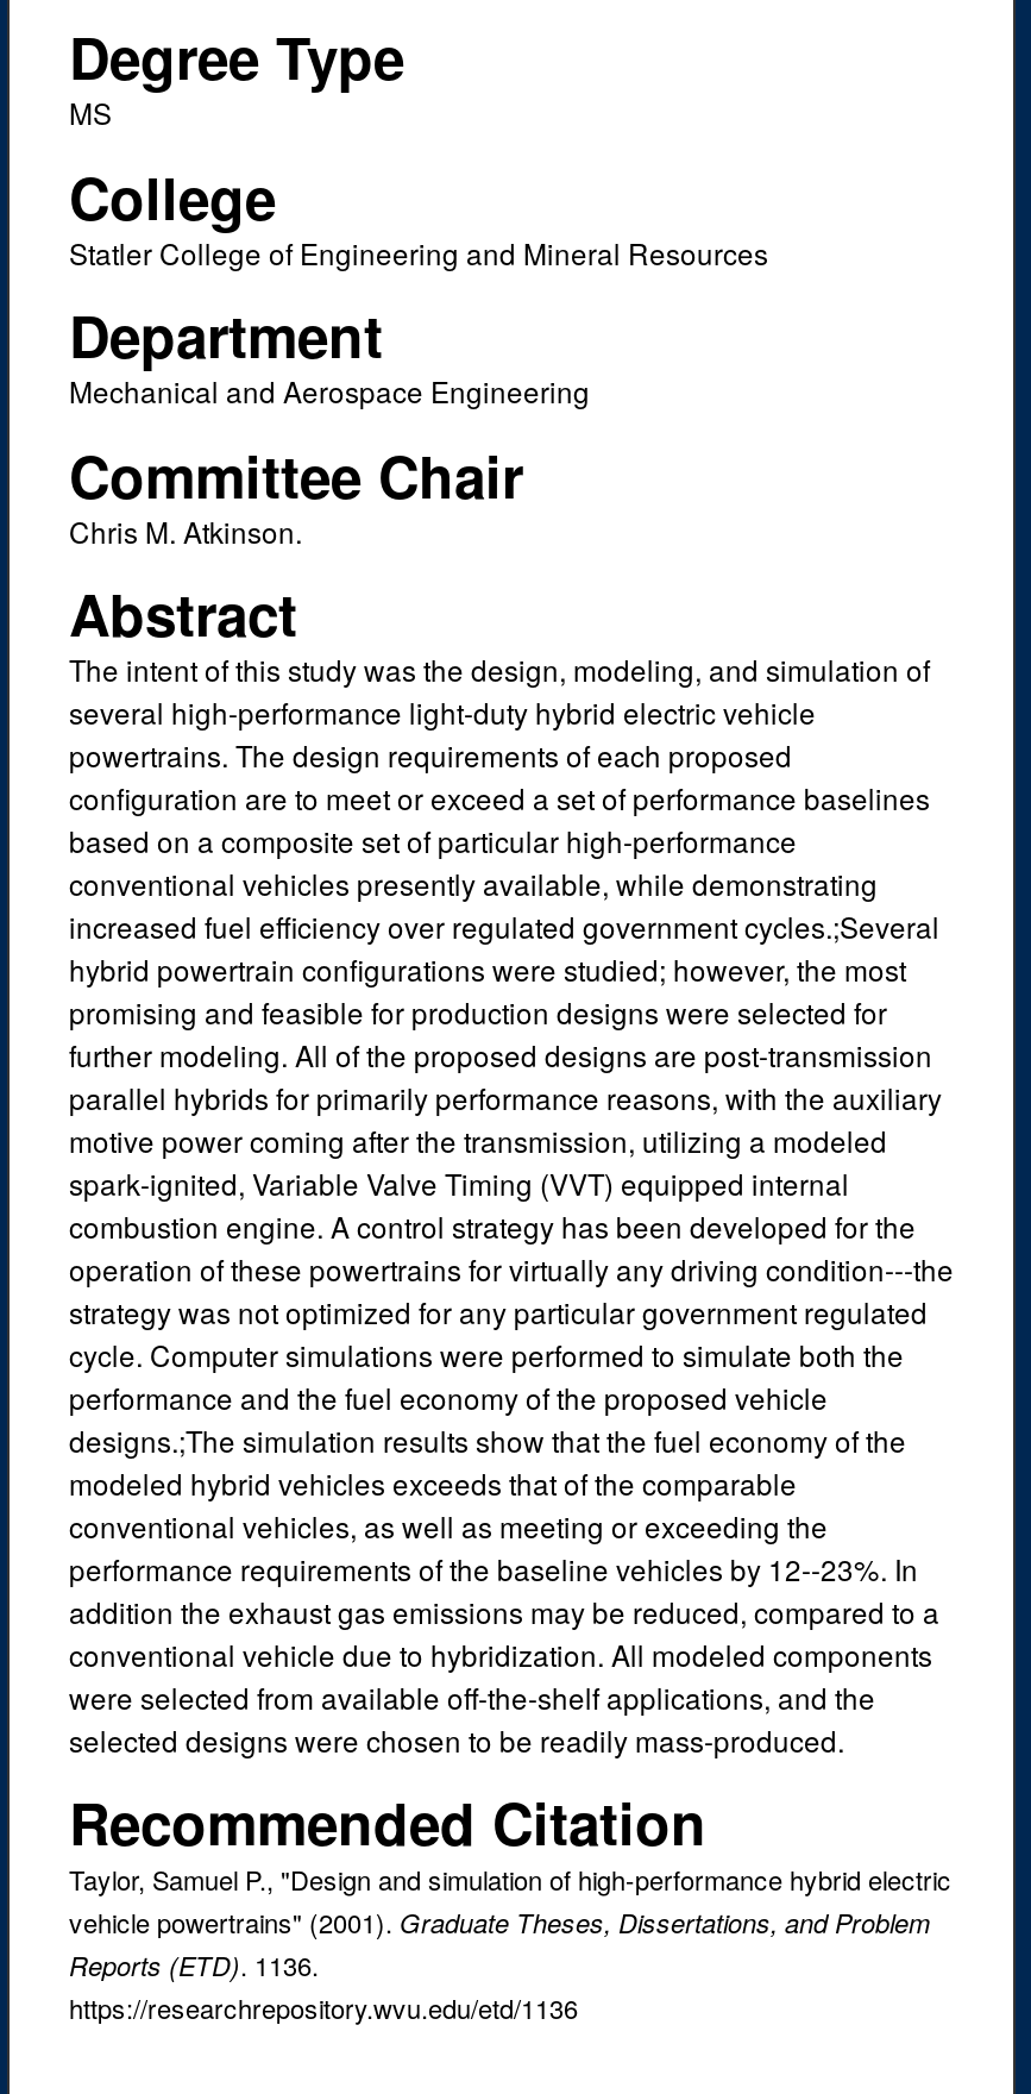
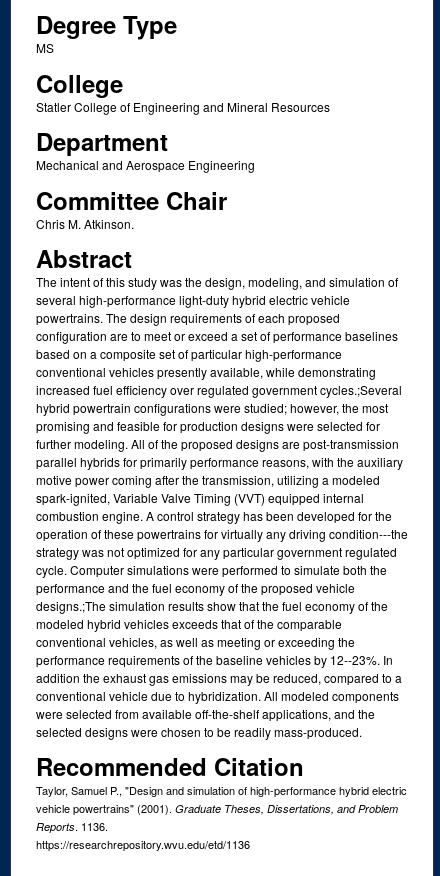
[69,1946,319,1985] Reports (ETD). 1136. -> [36,818,108,834] Reports. 1136.

